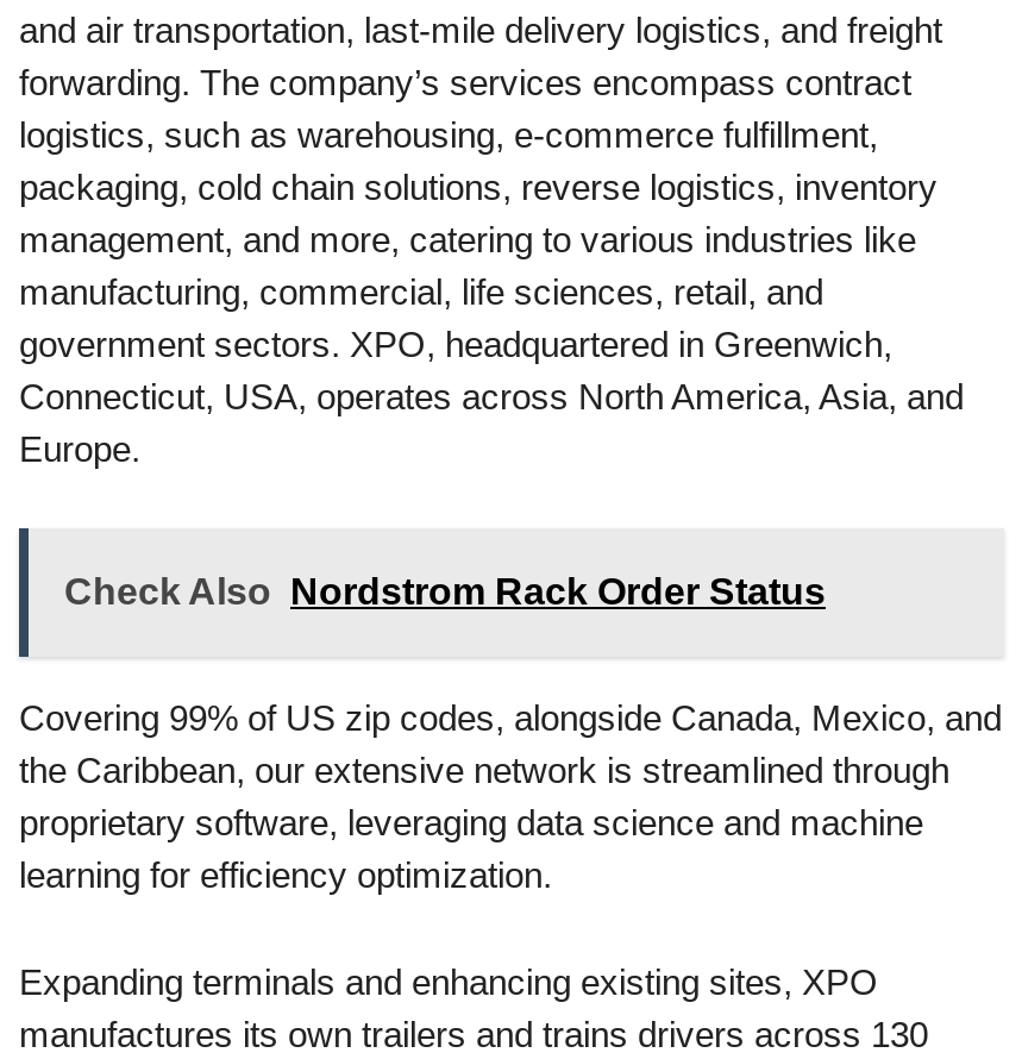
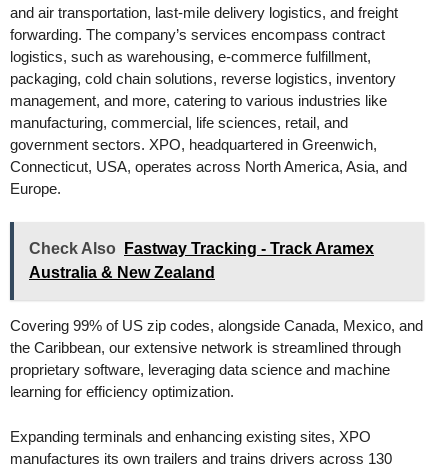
[64,571,826,612] Check Also Nordstrom Rack Order Status -> [29,240,374,281] Check Also Fastway Tracking - Track Aramex | Australia & New Zealand

